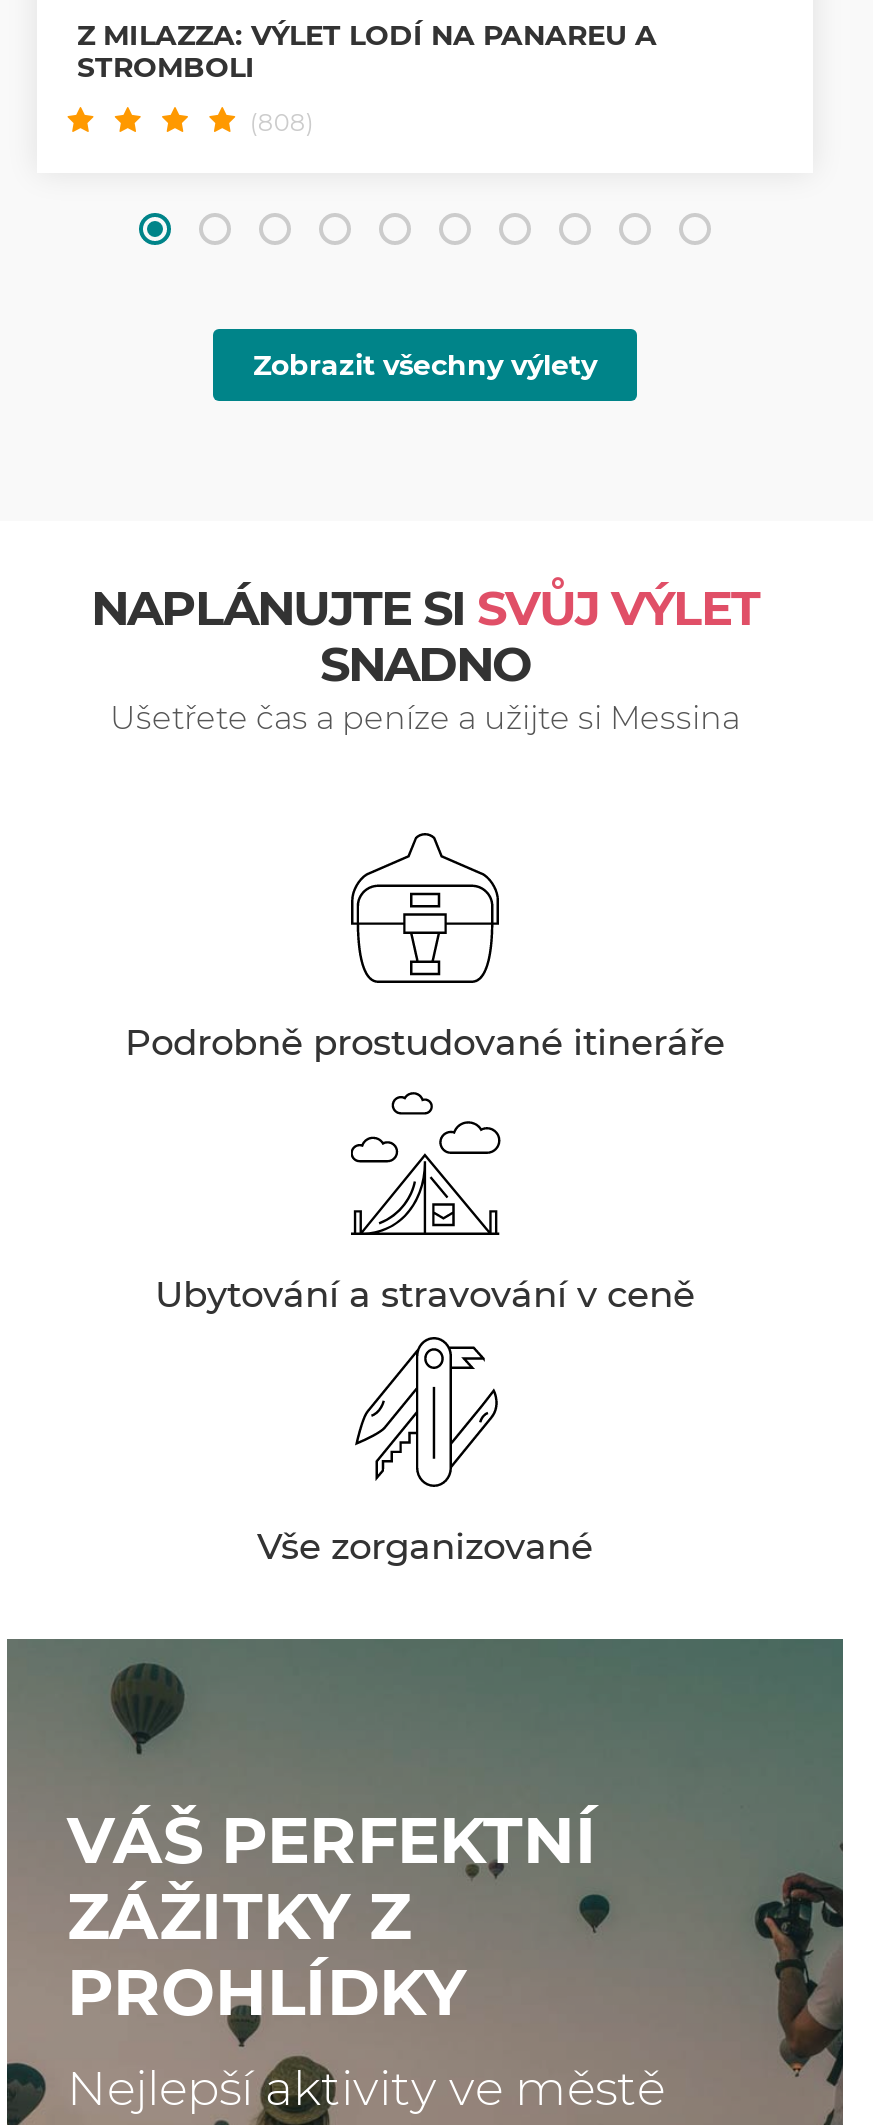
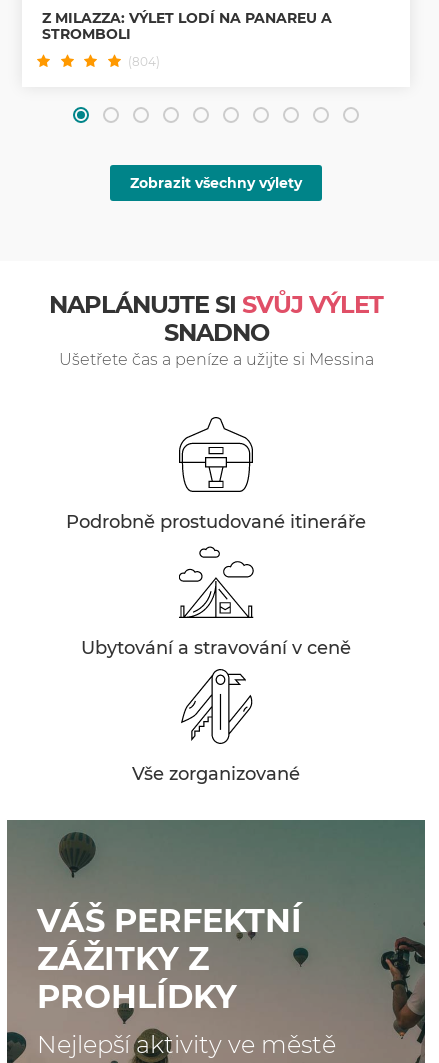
[250,107,314,137] (808) -> [128,54,160,69] (804)

